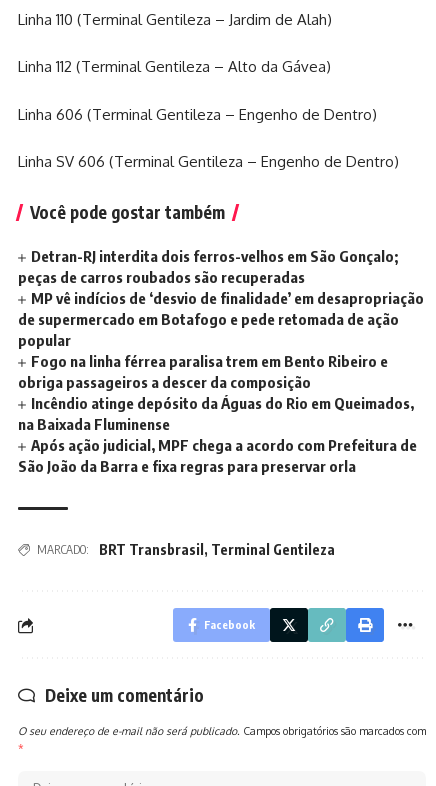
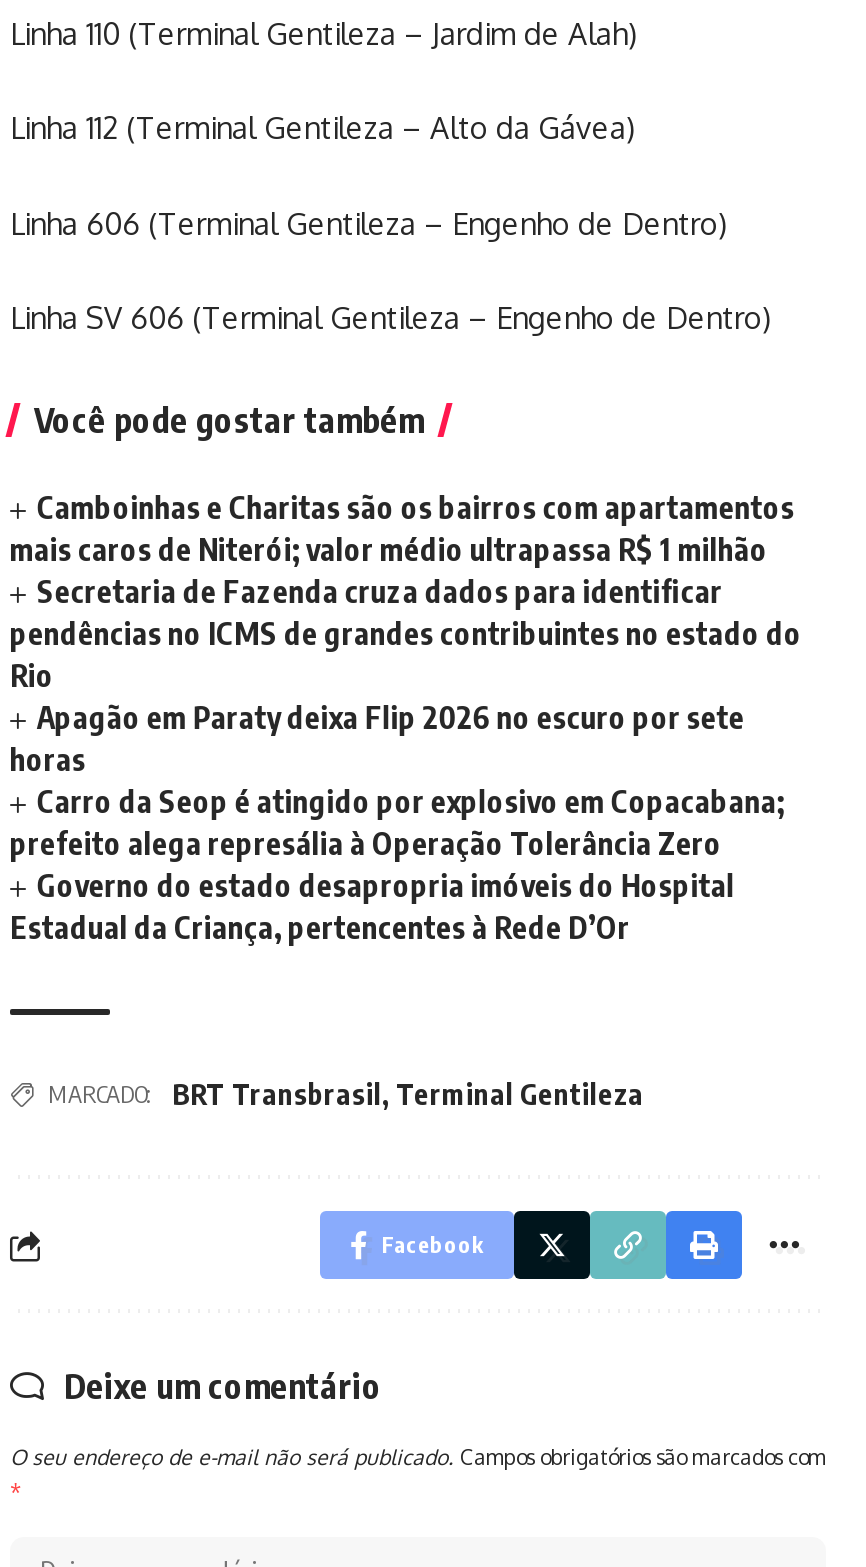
[18,247,424,475] Detran-RJ interdita dois ferros-velhos em São Gonçalo; | peças de carros roubados são recuperadas | MP vê indícios de ‘desvio de finalidade’ em desapropriação | de supermercado em Botafogo e pede retomada de ação | popular | Fogo na linha férrea paralisa trem em Bento Ribeiro e | obriga passageiros a descer da composição | Incêndio atinge depósito da Águas do Rio em Queimados, | na Baixada Fluminense | Após ação judicial, MPF chega a acordo com Prefeitura de | São João da Barra e fixa regras para preservar orla -> [10,490,802,946] Camboinhas e Charitas são os bairros com apartamentos | mais caros de Niterói; valor médio ultrapassa R$ 1 milhão | Secretaria de Fazenda cruza dados para identificar | pendências no ICMS de grandes contribuintes no estado do | Rio | Apagão em Paraty deixa Flip 2026 no escuro por sete | horas | Carro da Seop é atingido por explosivo em Copacabana; | prefeito alega represália à Operação Tolerância Zero | Governo do estado desapropria imóveis do Hospital | Estadual da Criança, pertencentes à Rede D’Or

